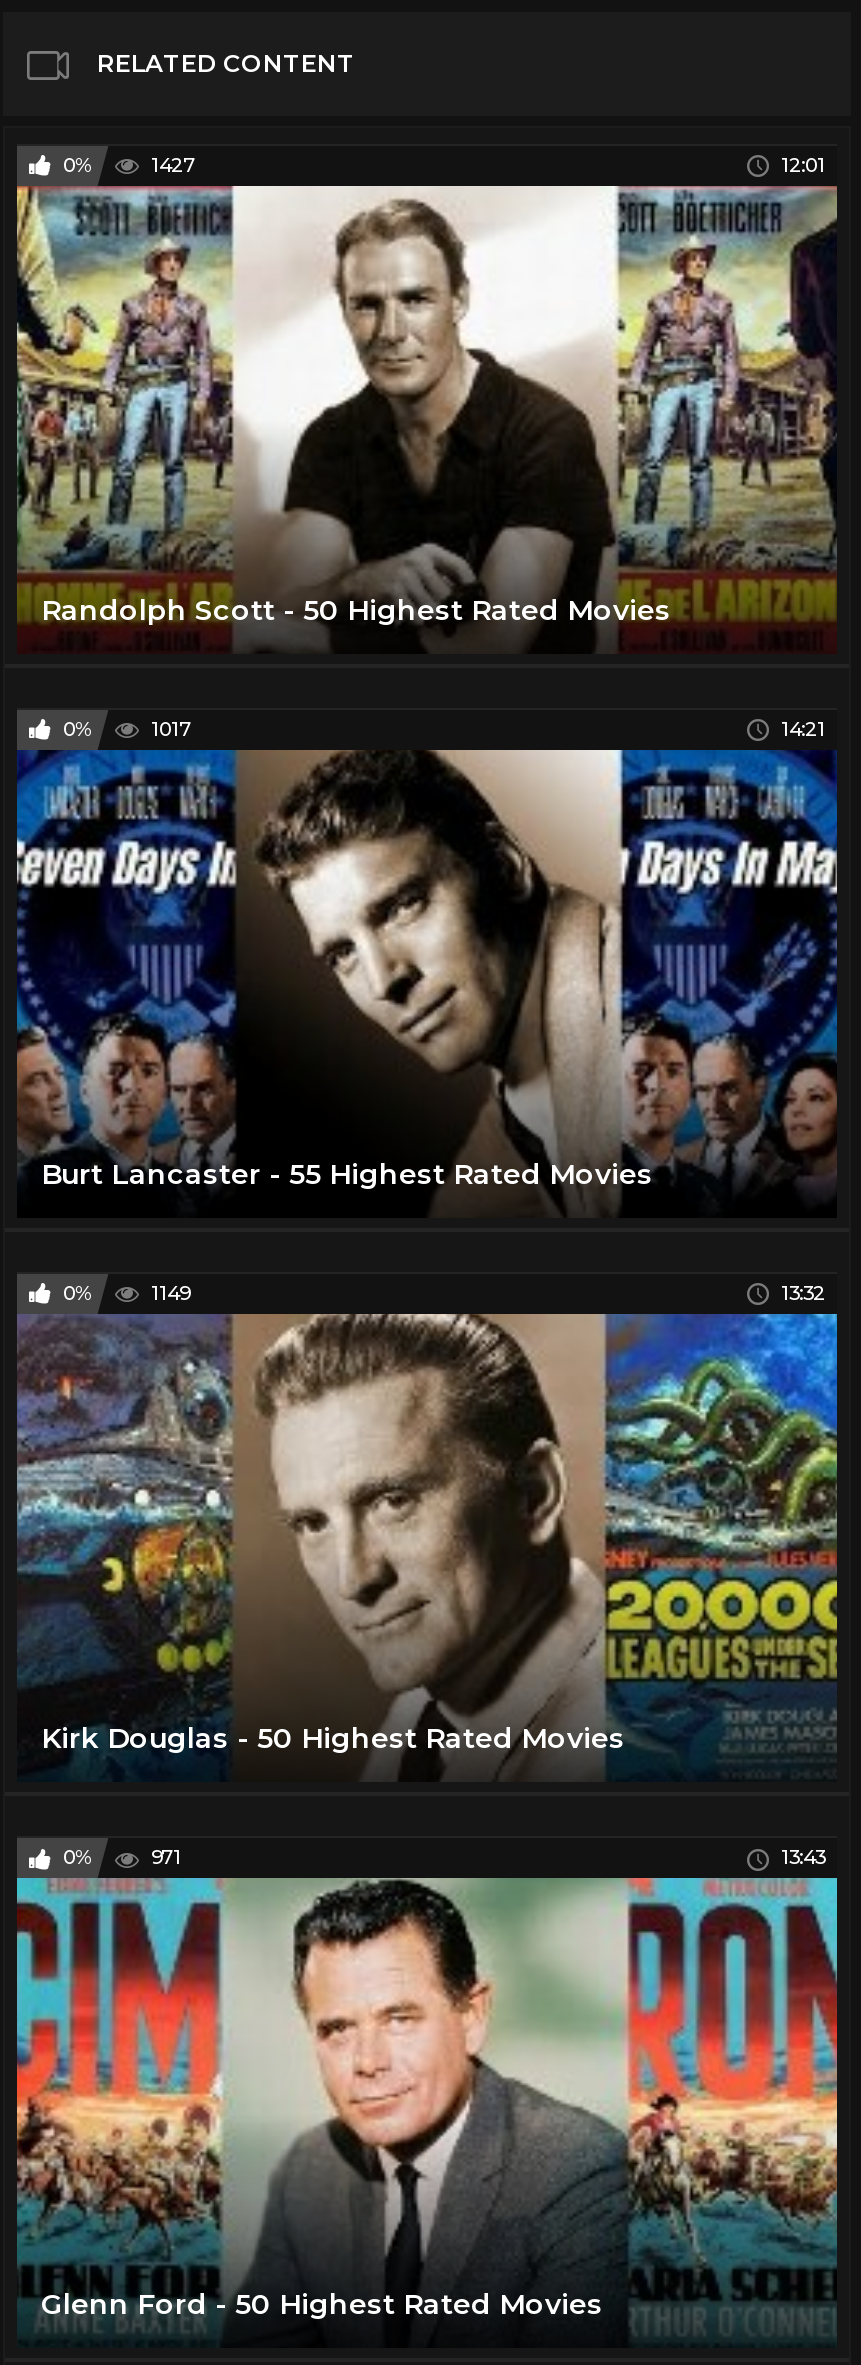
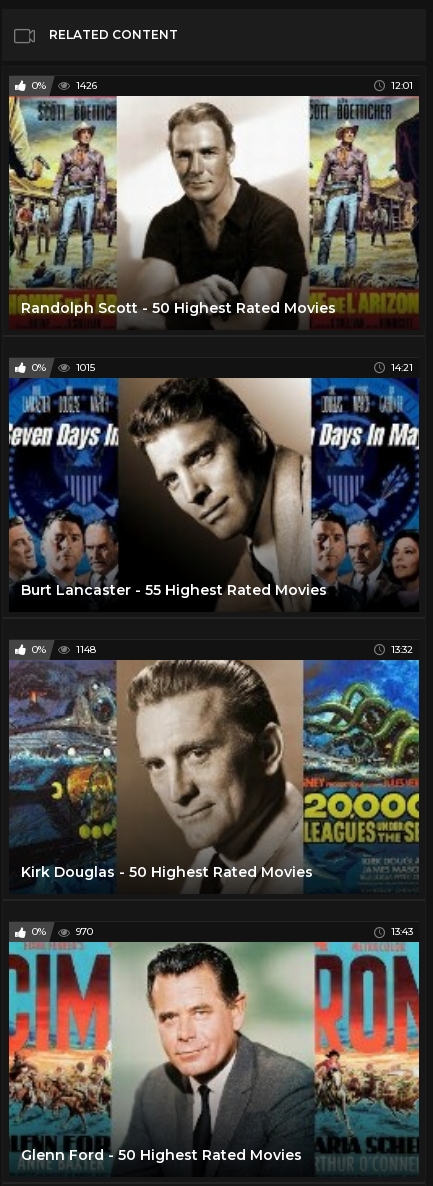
[151,151,195,177] 1427 -> [76,79,97,92] 1426
[151,716,191,742] 1017 -> [76,361,95,374] 1015
[151,1280,189,1306] 1149 -> [76,643,96,656] 1148
[151,1845,181,1871] 971 -> [76,925,93,938] 970

